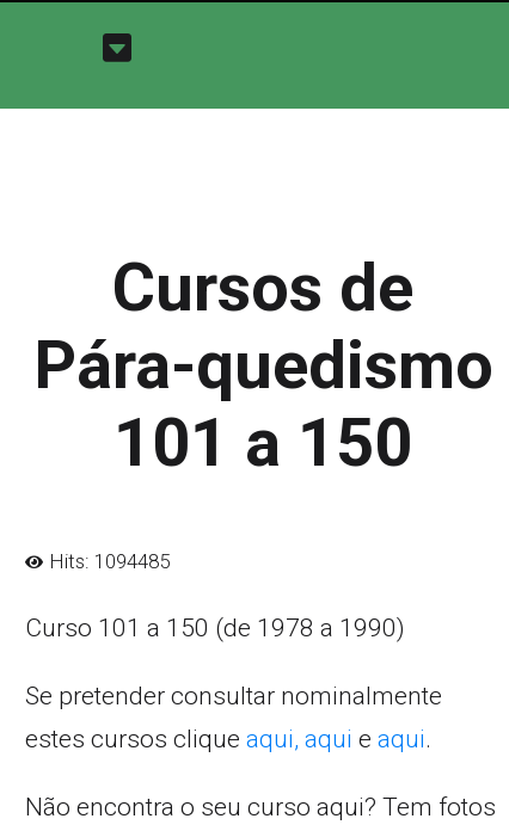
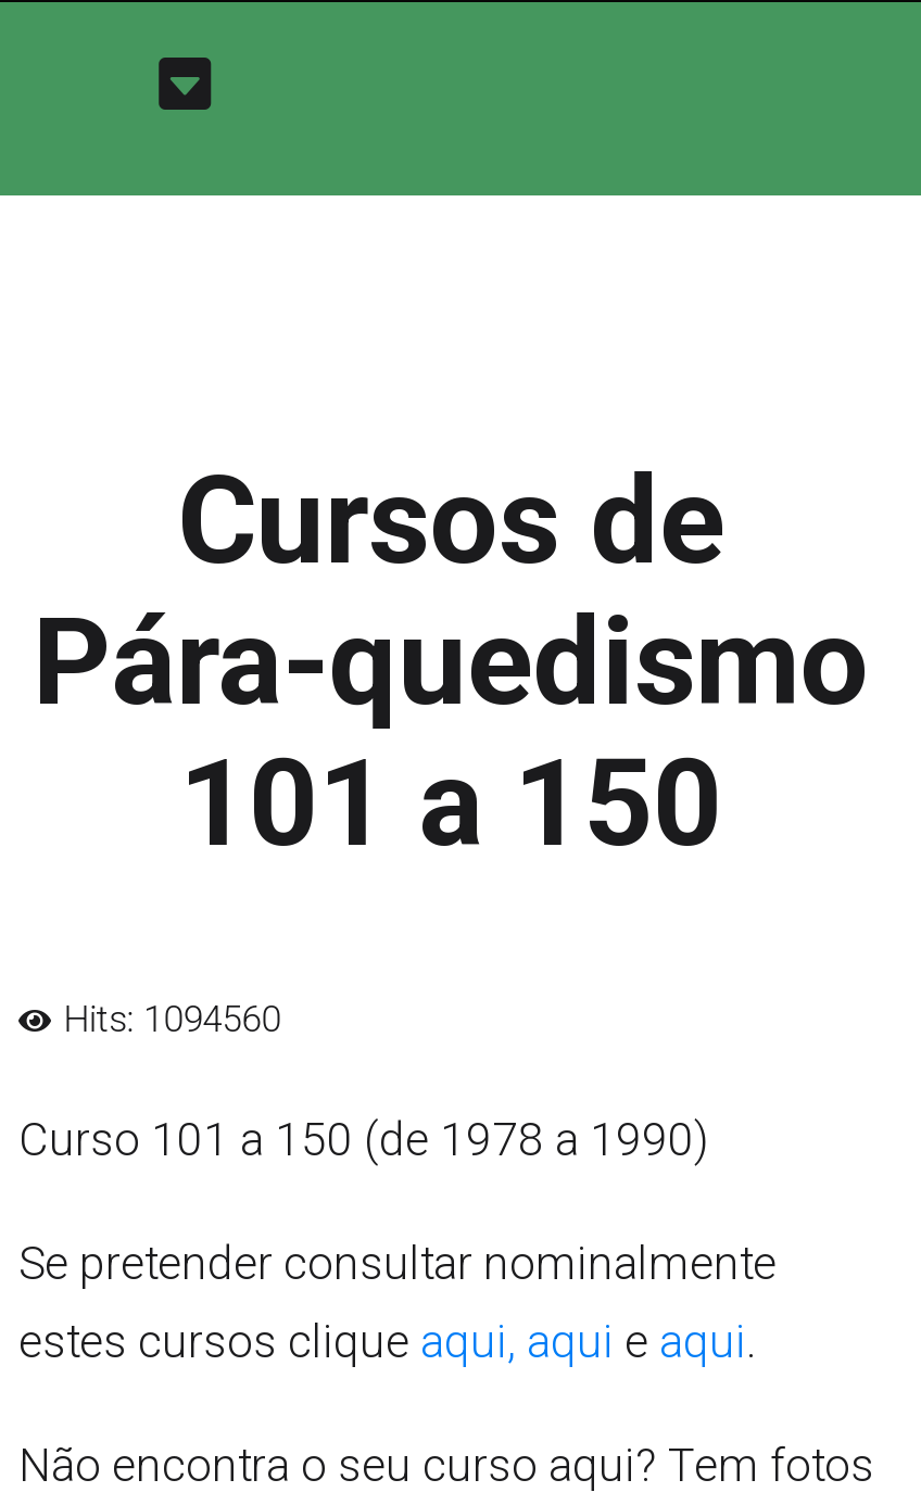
[50,549,169,573] Hits: 1094485 -> [63,997,281,1040] Hits: 1094560

